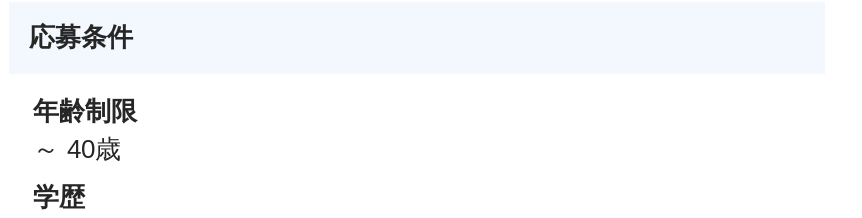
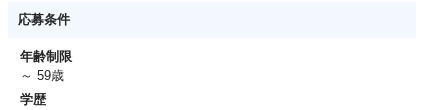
[33,134,121,164] ～ 40歳 -> [20,68,64,83] ～ 59歳

